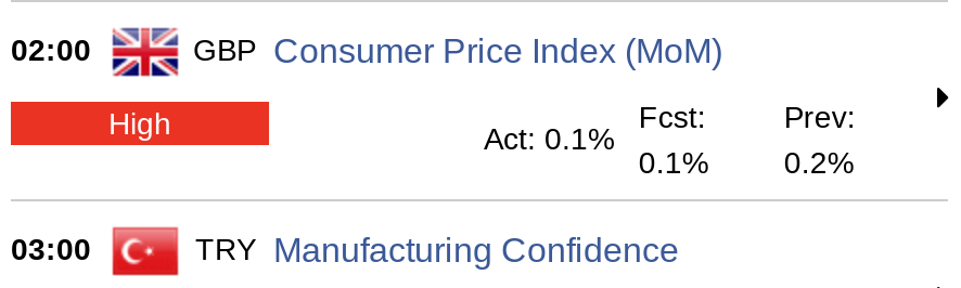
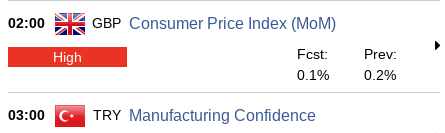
[484,121,614,156] Act: 0.1% -> none

